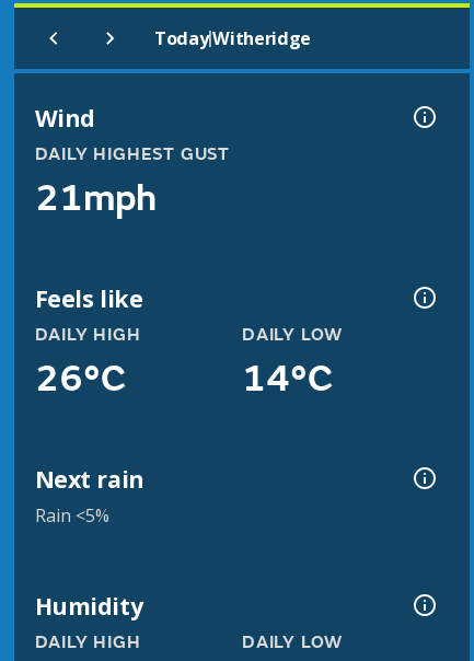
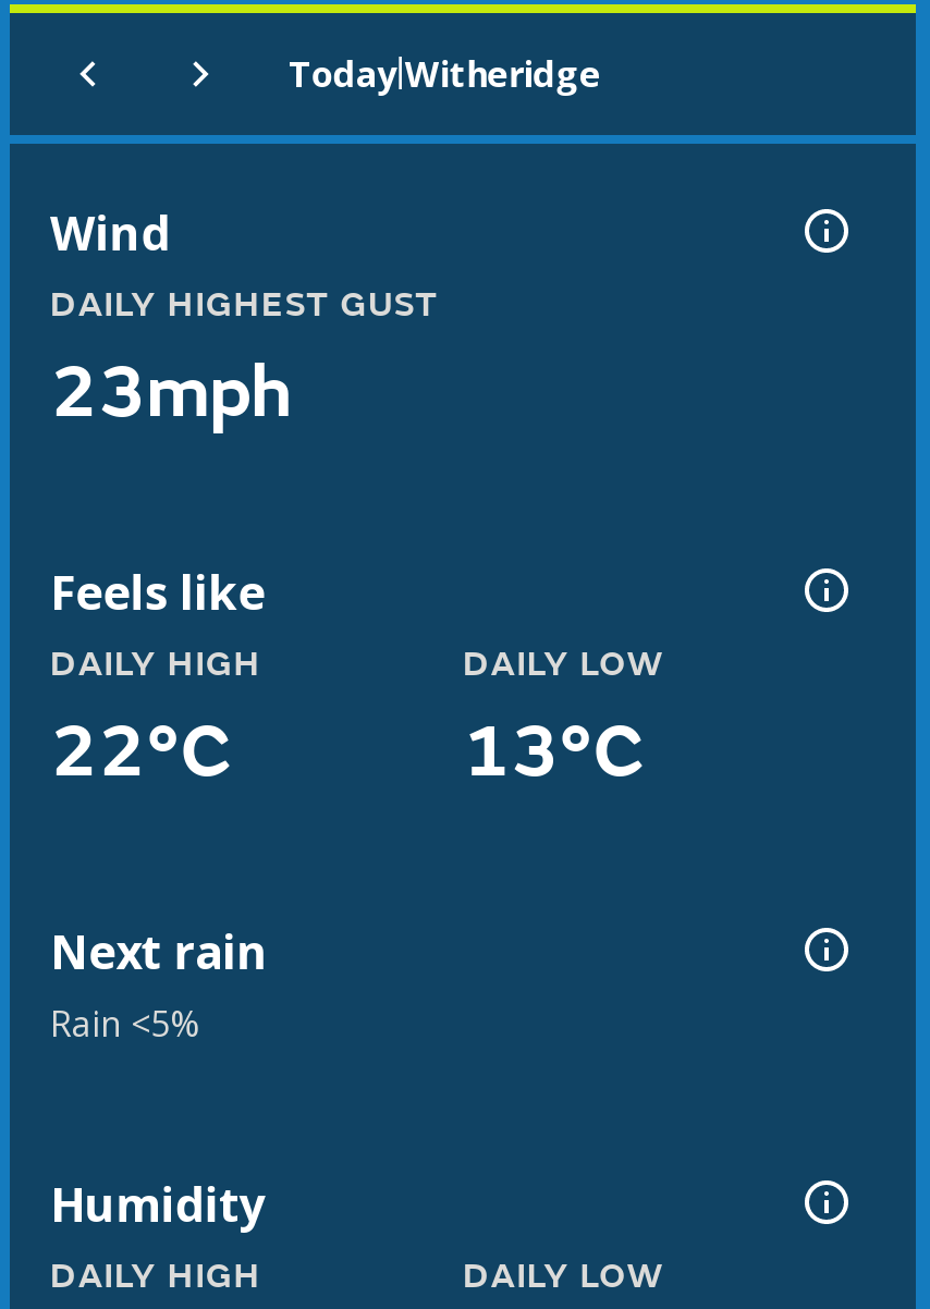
[34,175,156,221] 21mph -> [50,347,292,438] 23mph
[34,356,125,402] 26°C -> [50,706,231,798] 22°C
[242,356,333,402] 14°C -> [463,706,644,798] 13°C

